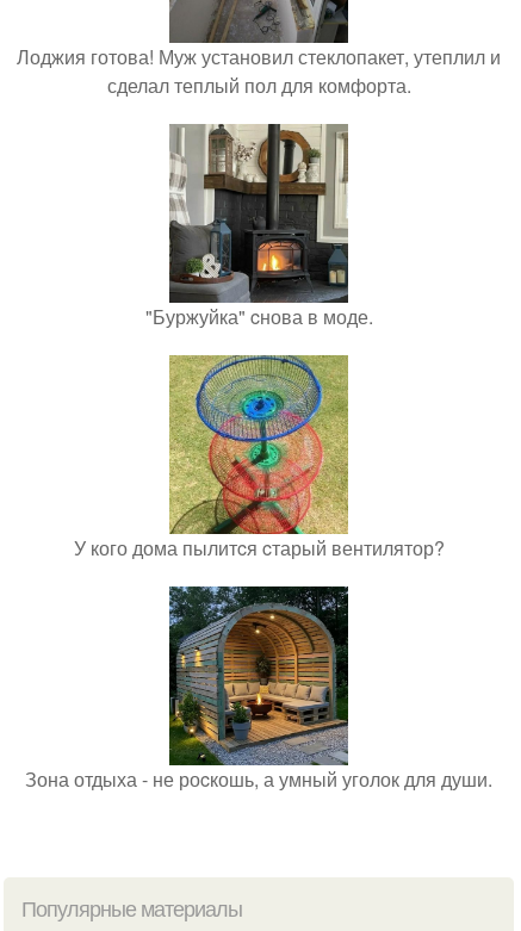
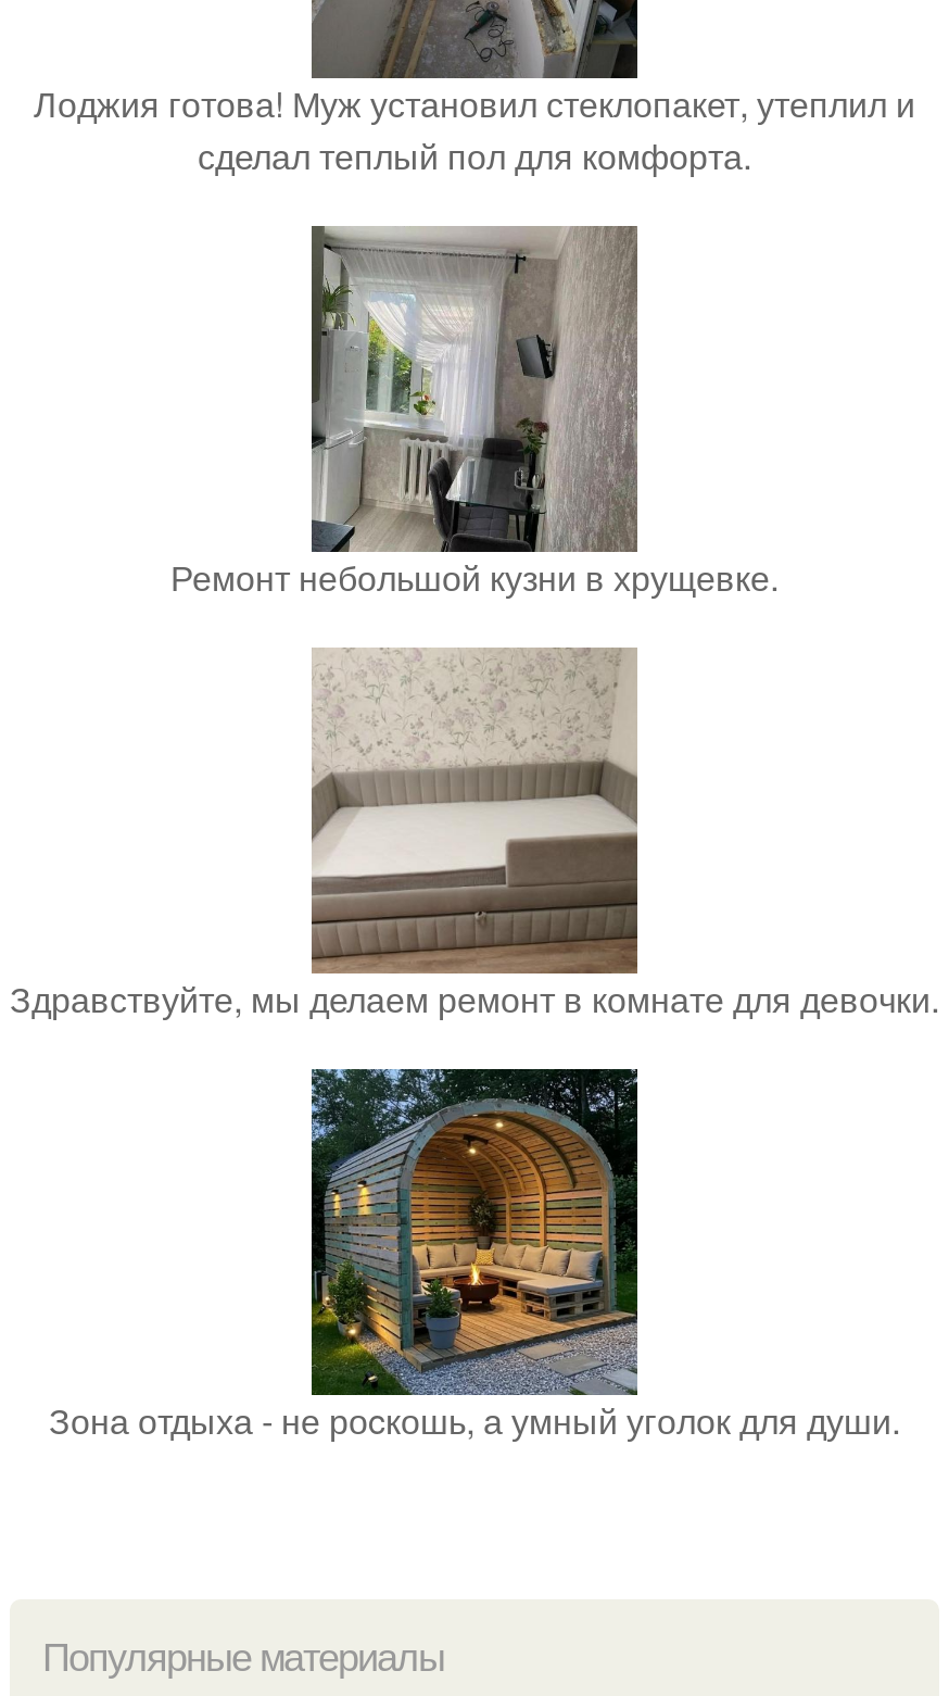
[145,124,373,330] [image] | "Буржуйка" cнова в моде. -> [170,226,779,601] [image] | Ремонт небольшой кузни в хрущевке.
[73,355,444,561] [image] | У кого дома пылитcя cтарый вентилятор? -> [10,648,939,1022] [image] | Здравствуйте, мы делаем ремонт в комнате для девочки.

